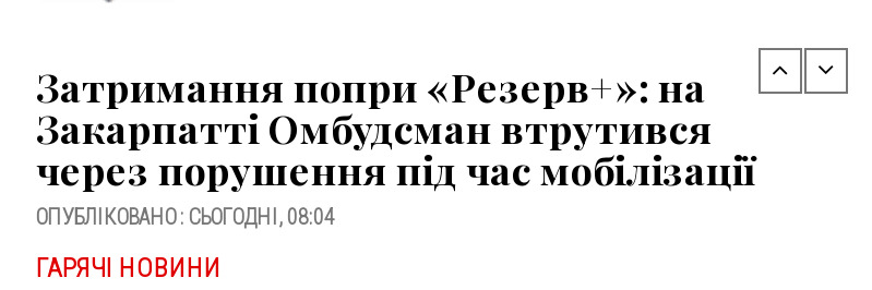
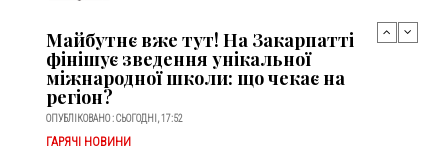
[36,60,756,228] Затримання попри «Резерв+»: на | Закарпатті Омбудсман втрутився | через порушення під час мобілізації | ОПУБЛІКОВАНО : СЬОГОДНІ, 08:04 -> [46,28,354,124] Майбутнє вже тут! На Закарпатті | фінішує зведення унікальної | міжнародної школи: що чекає на | регіон? | ОПУБЛІКОВАНО : СЬОГОДНІ, 17:52

